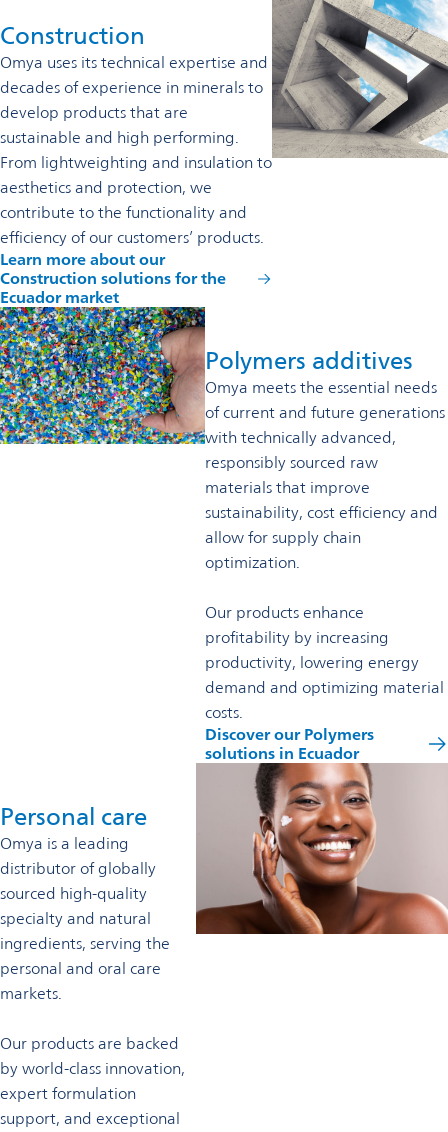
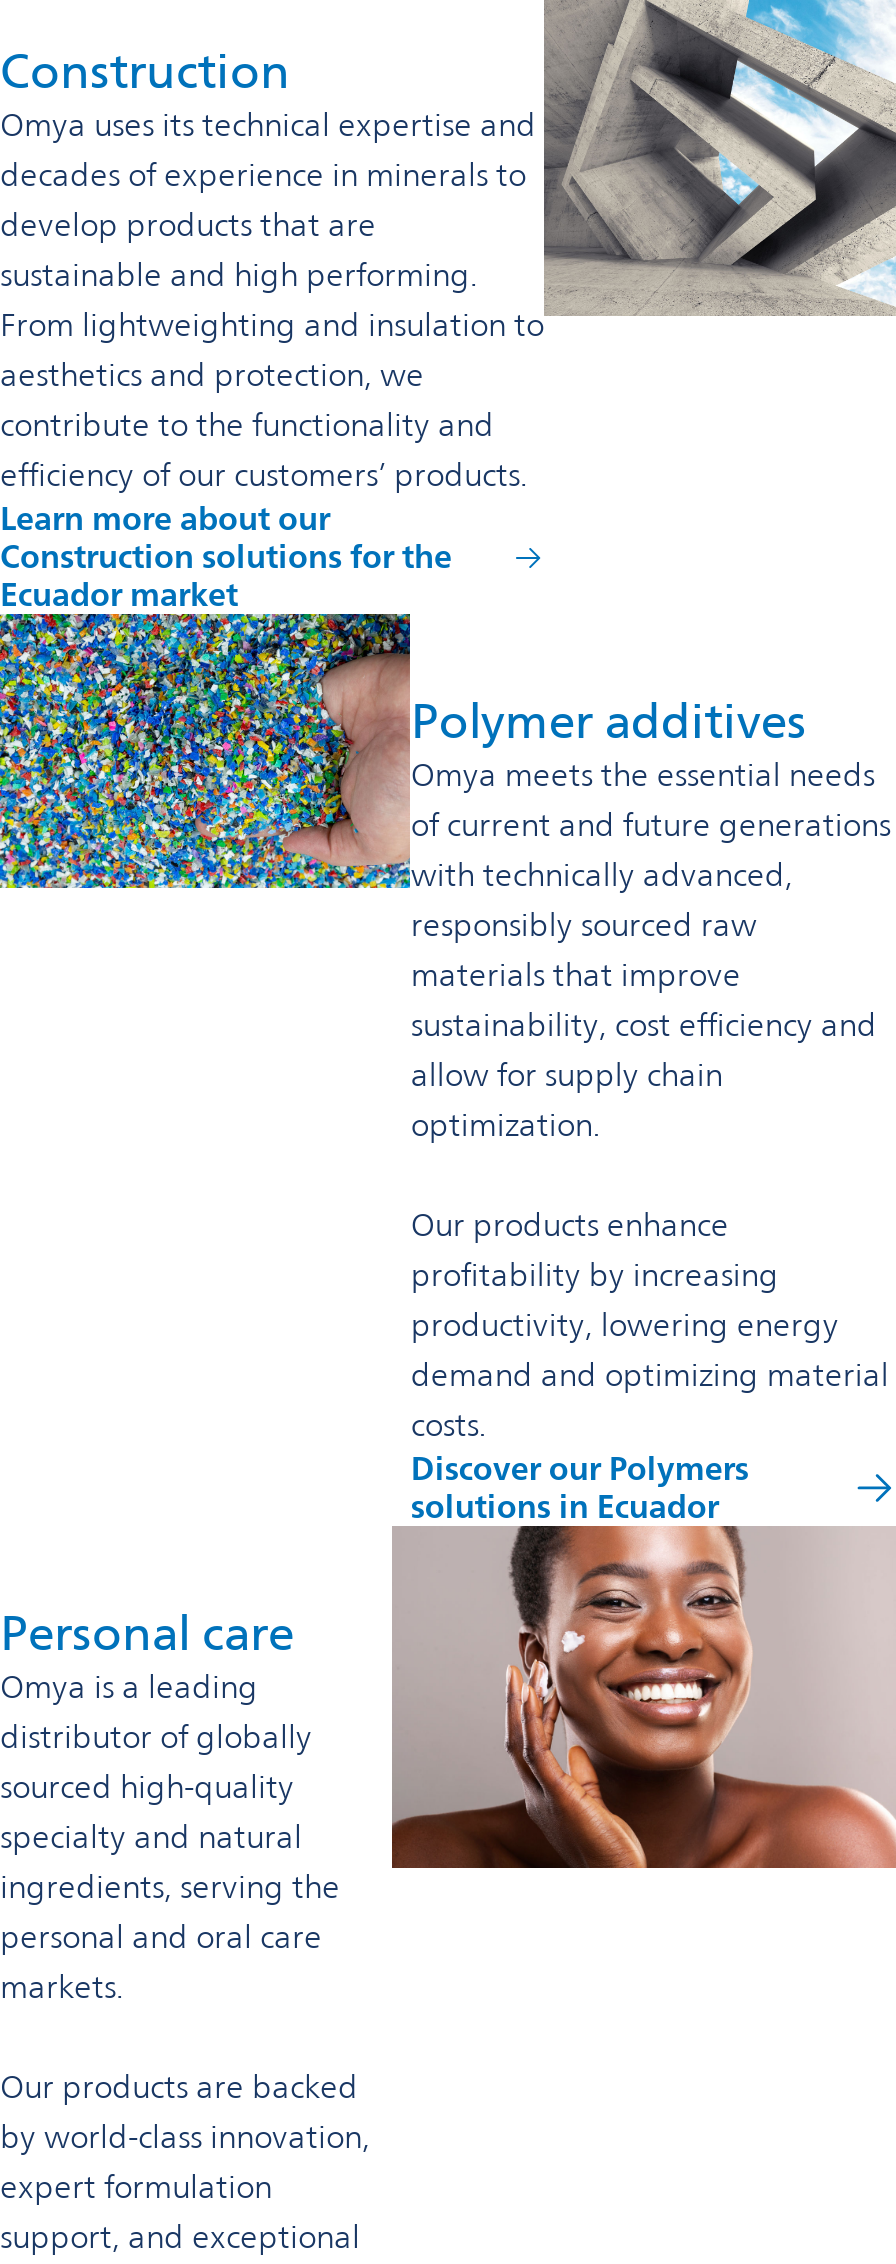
[205,346,413,375] Polymers additives -> [411,693,807,751] Polymer additives

